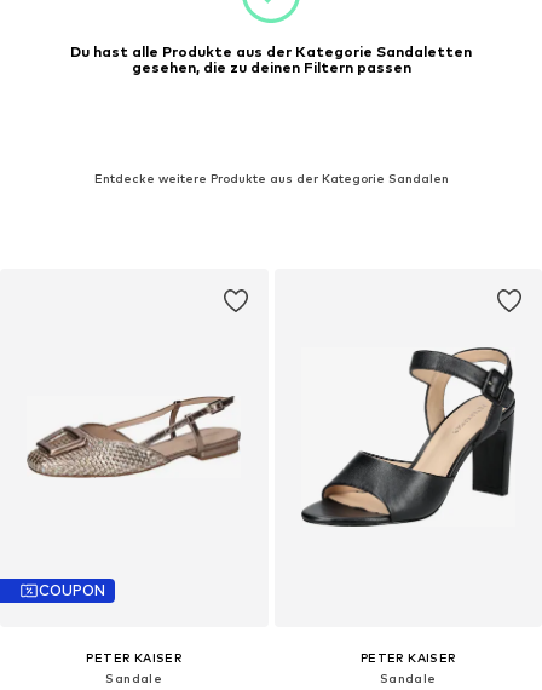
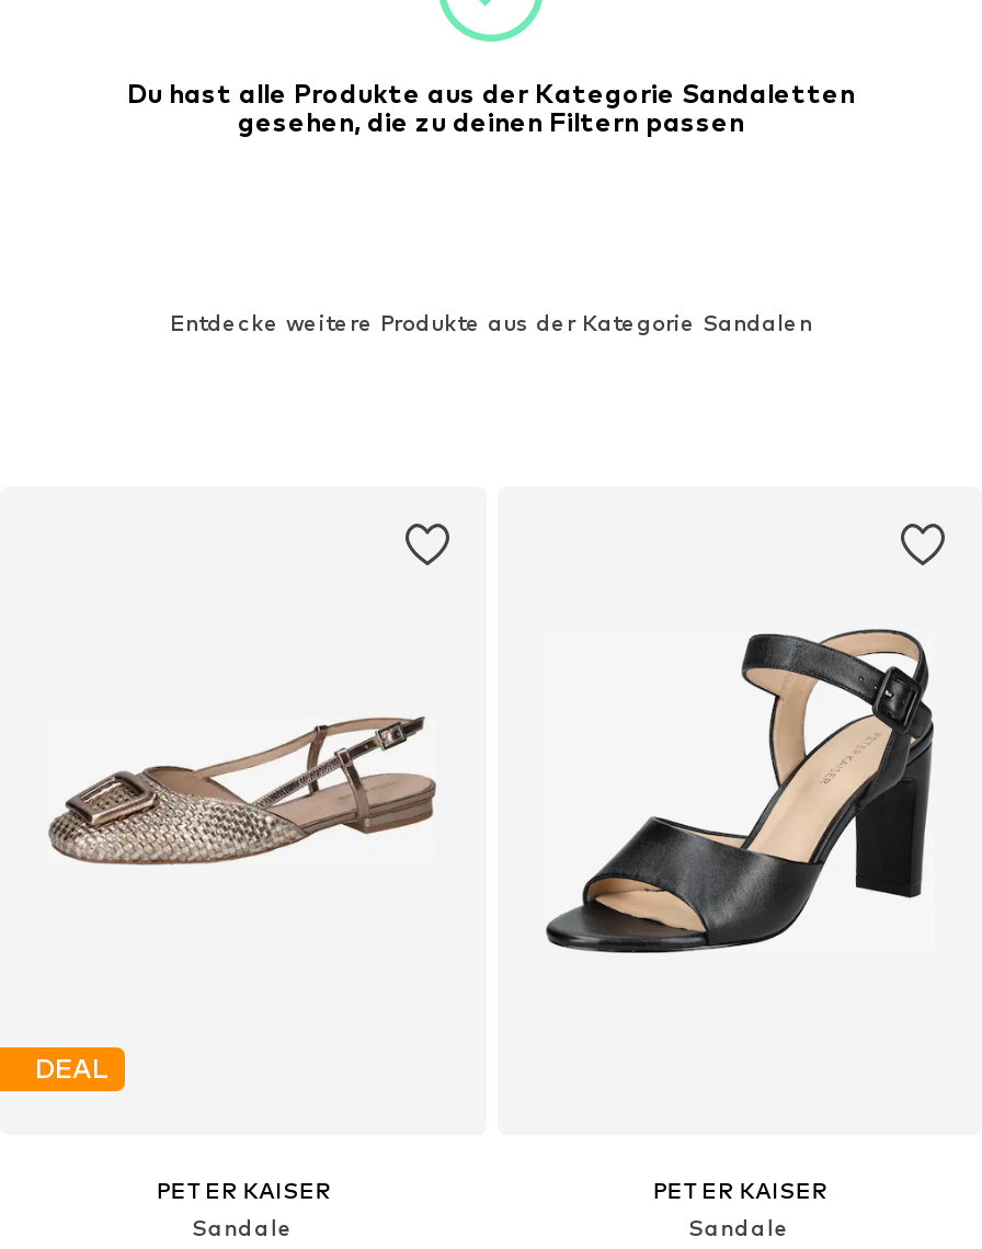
[39,581,105,599] COUPON -> [35,1052,107,1085] DEAL

